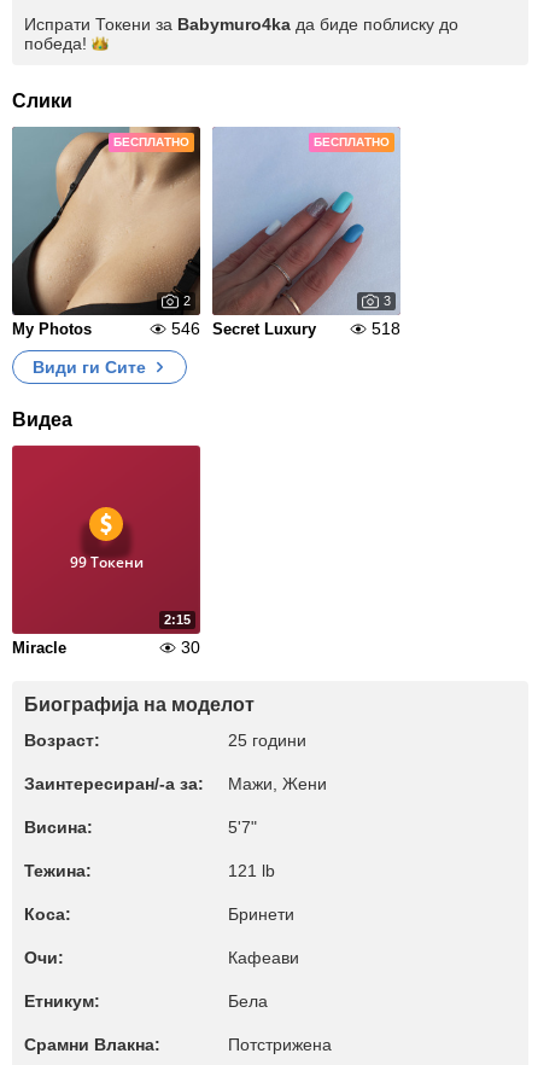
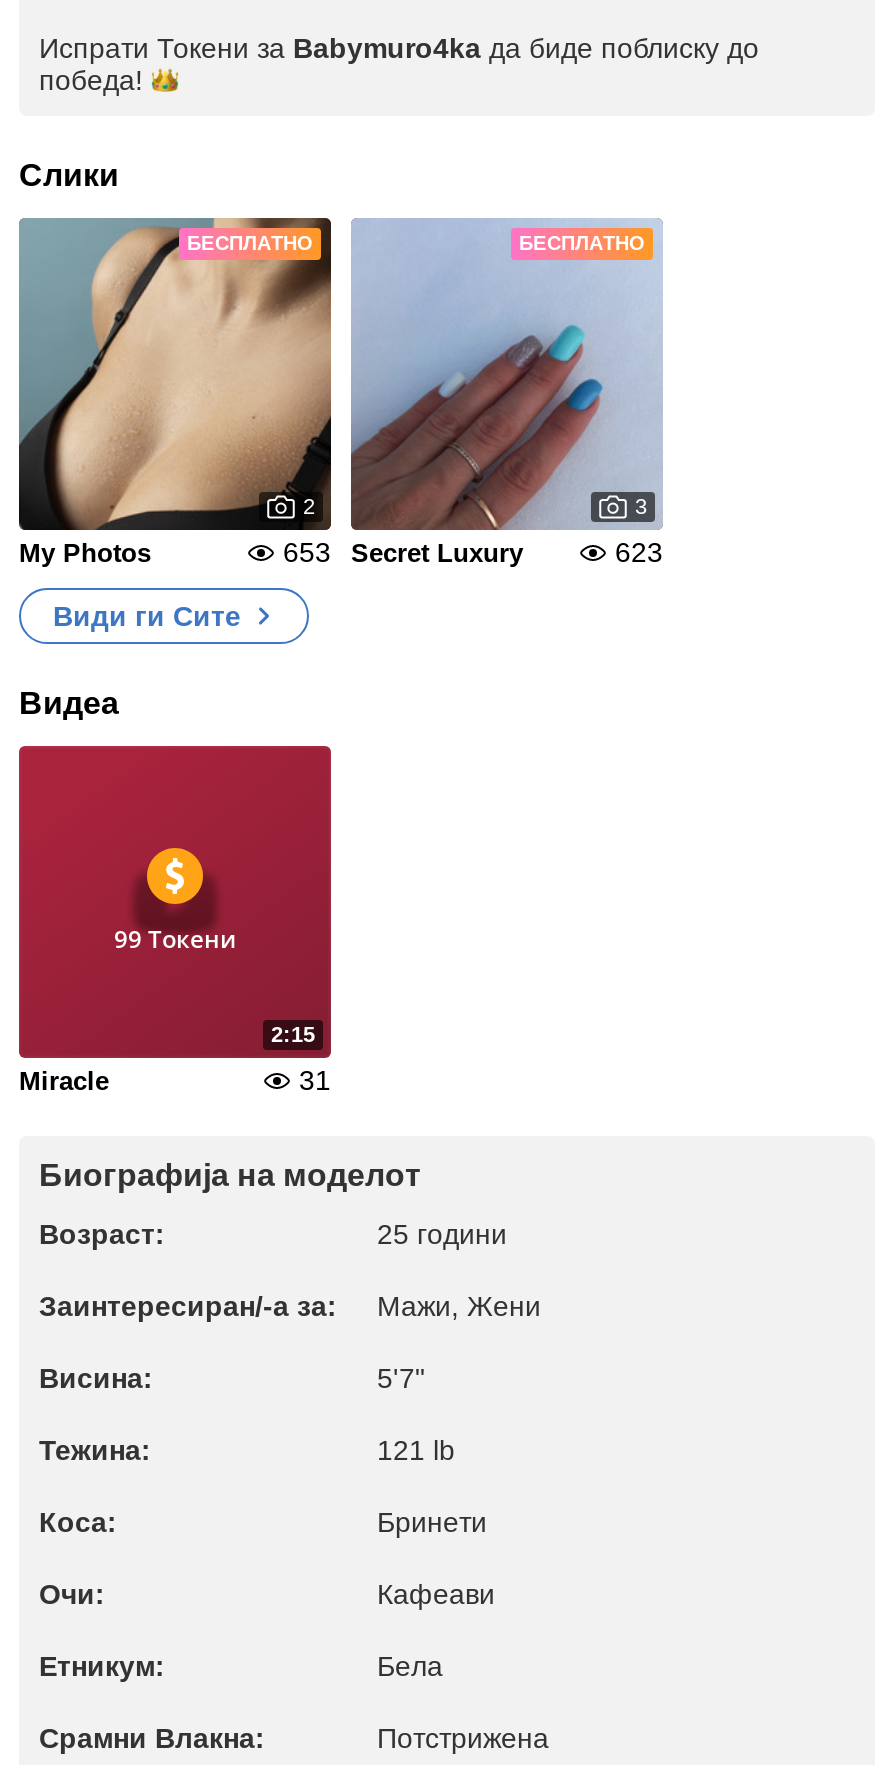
[171,319,316,338] 546 Secret Luxury -> [283,536,523,568] 653 Secret Luxury
[372,319,400,338] 518 -> [615,536,663,568] 623
[181,638,200,657] 30 -> [299,1064,331,1096] 31

